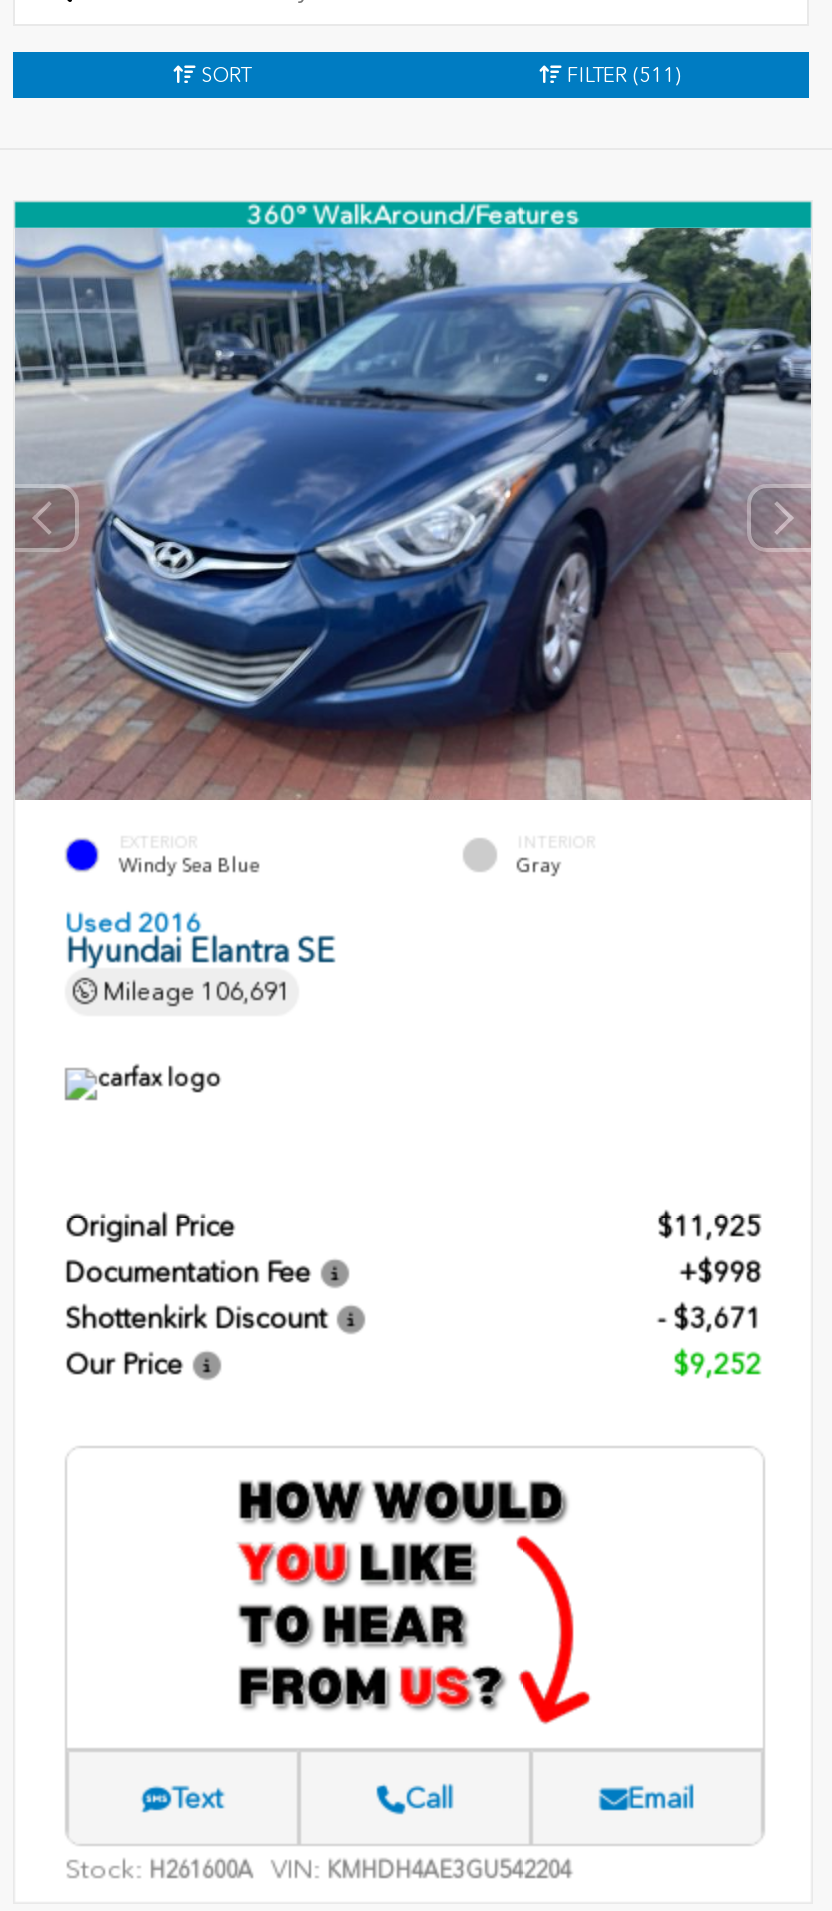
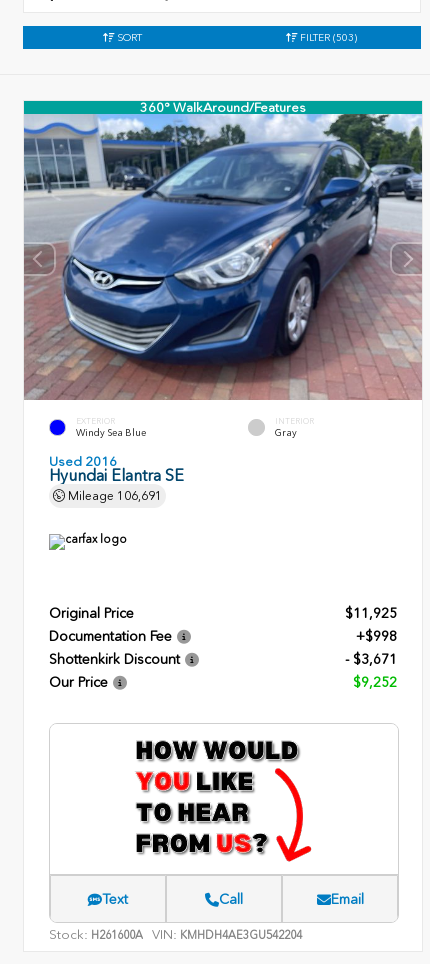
[561,64,681,88] FILTER (511) -> [297,32,357,44] FILTER (503)

